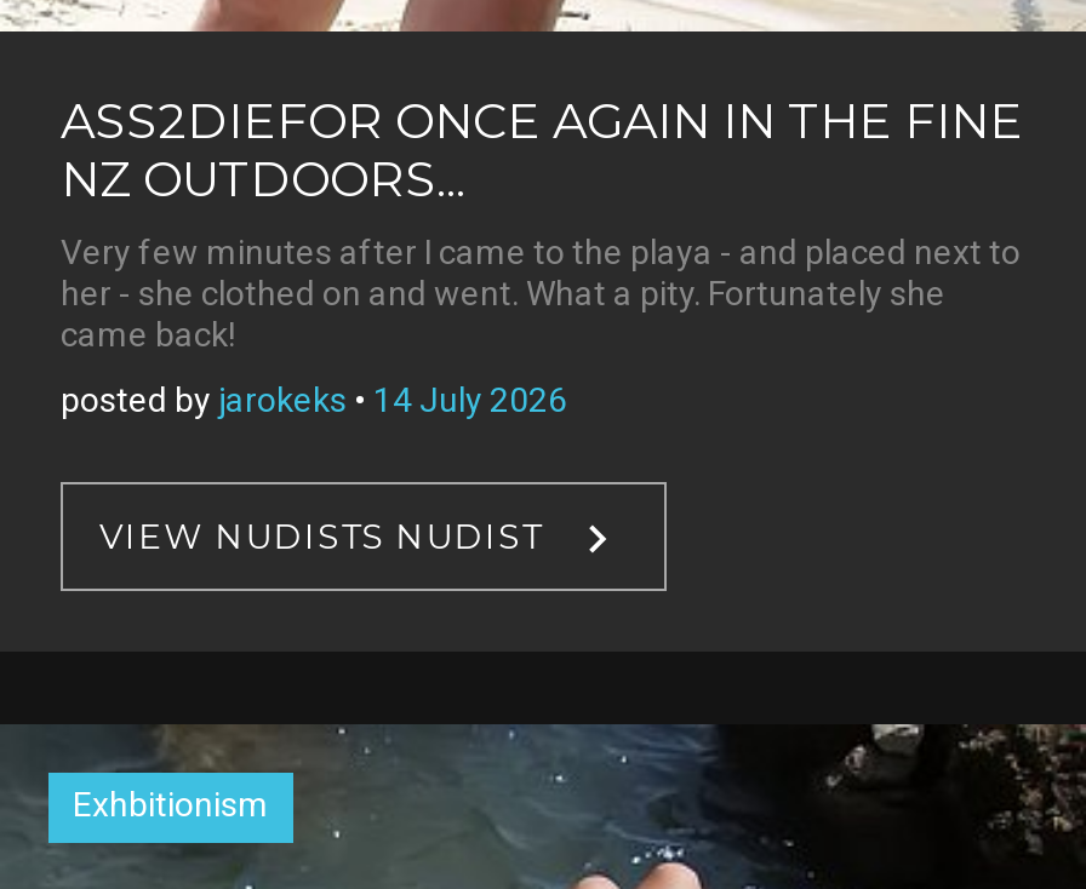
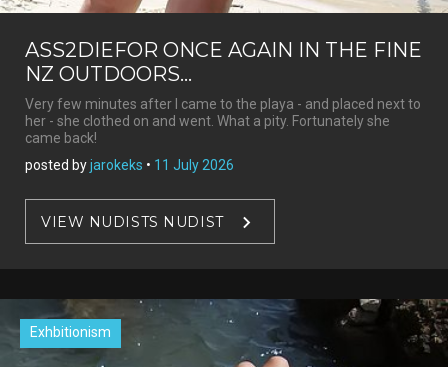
[61,379,567,418] posted by jarokeks • 14 July 2026 -> [25,157,234,173] posted by jarokeks • 11 July 2026

